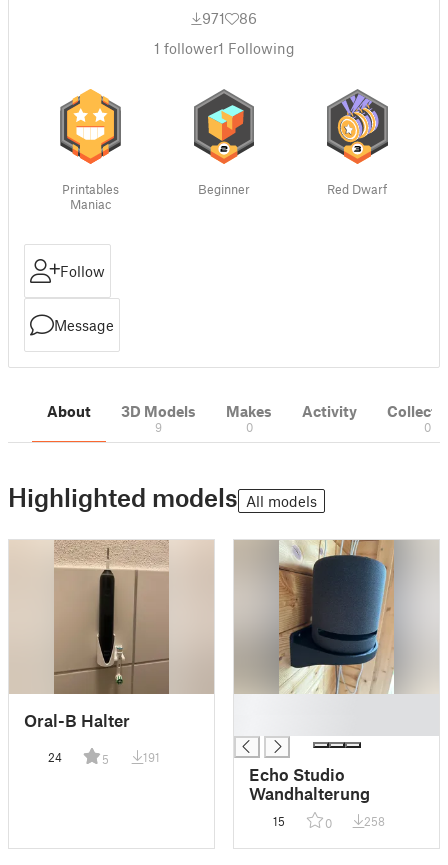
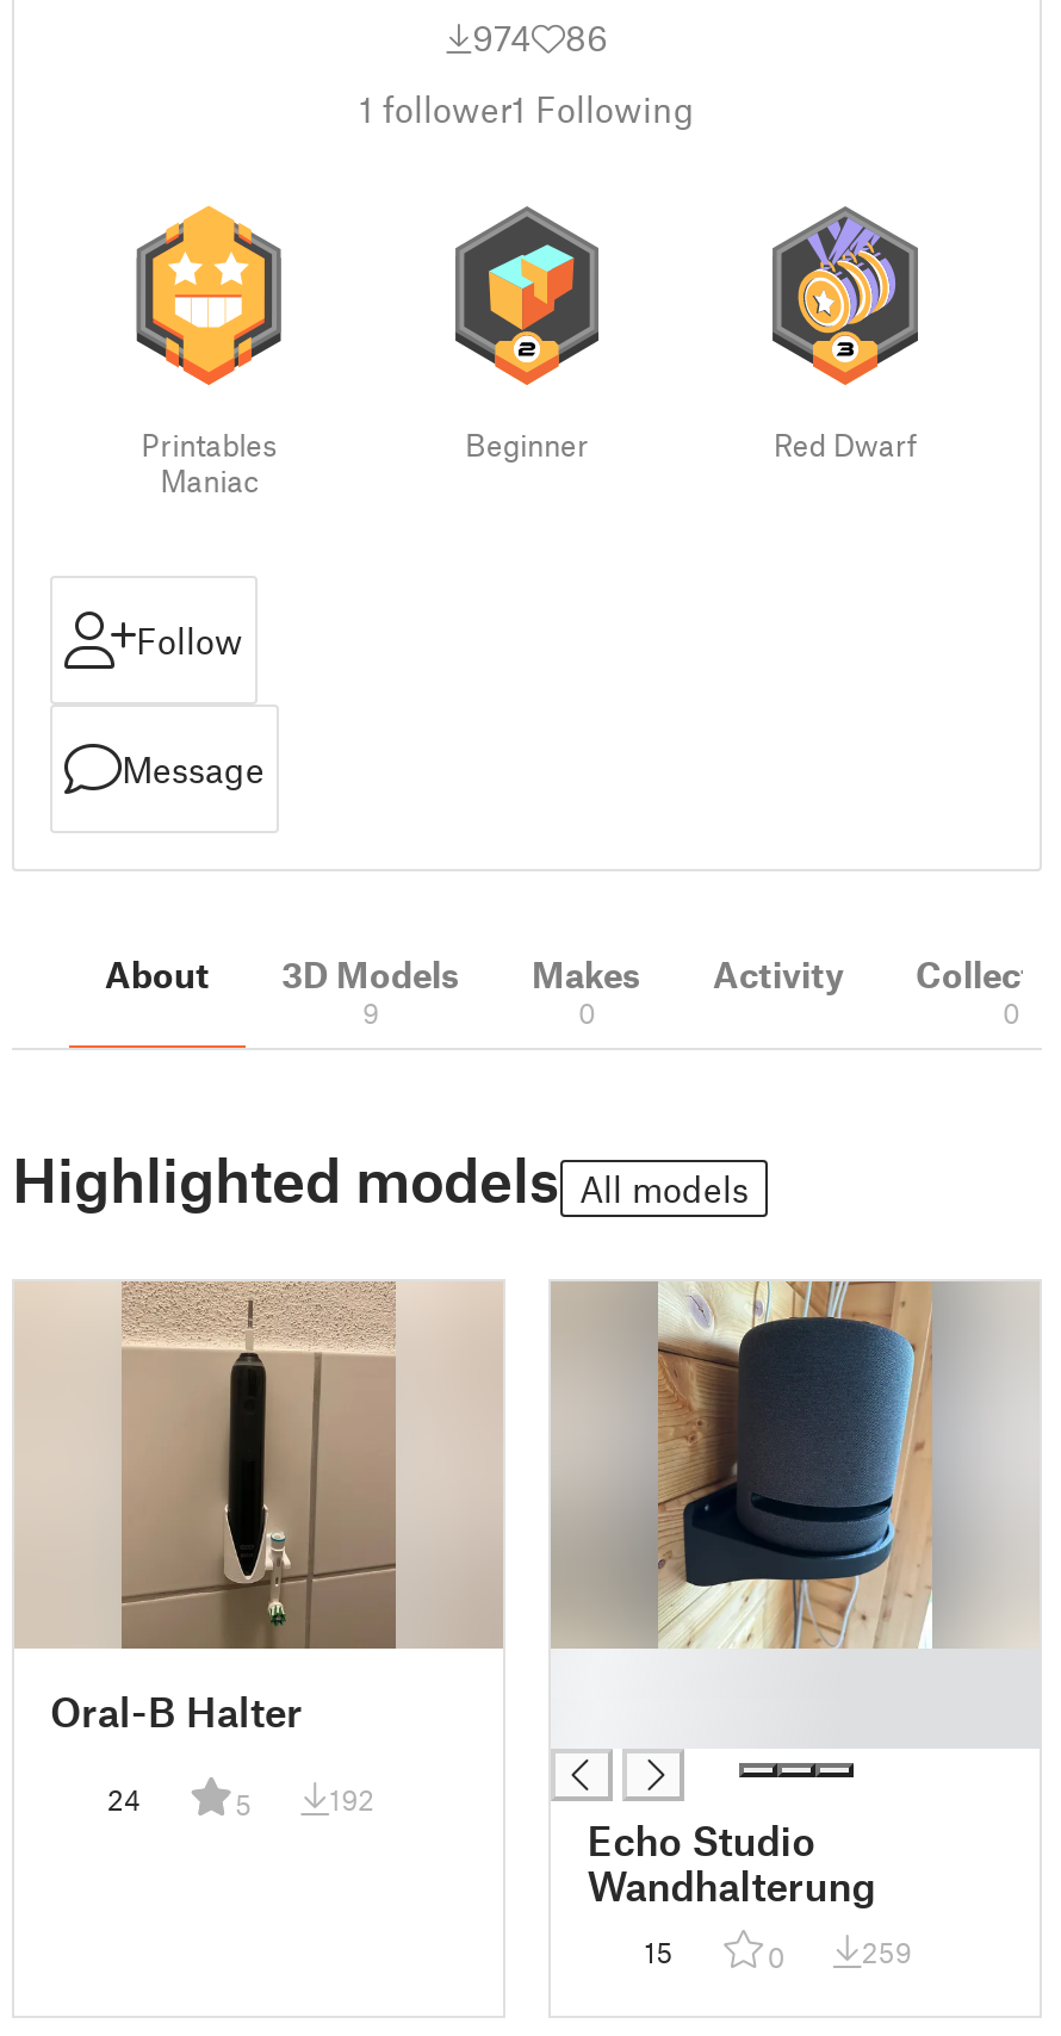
[202,9,257,27] 971 86 -> [472,15,608,58] 974 86
[142,750,159,764] 191 -> [330,1783,375,1816] 192
[364,814,385,828] 258 -> [862,1935,912,1969] 259

